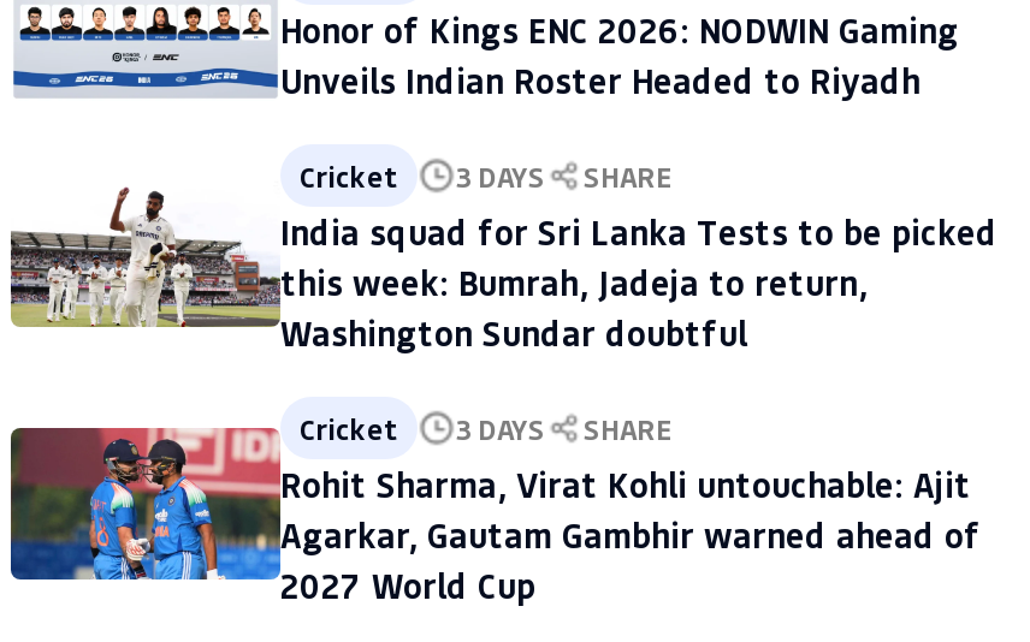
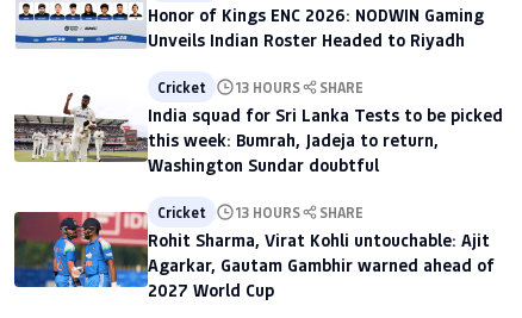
[300,157,673,196] Cricket 3 DAYS SHARE -> [157,78,363,97] Cricket 13 HOURS SHARE
[300,410,673,448] Cricket 3 DAYS SHARE -> [157,203,363,222] Cricket 13 HOURS SHARE

